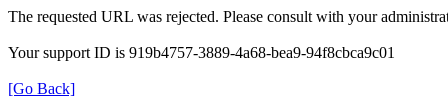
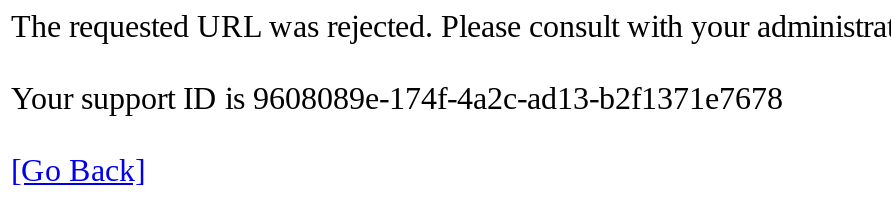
[8,44,395,61] Your support ID is 919b4757-3889-4a68-bea9-94f8cbca9c01 -> [11,81,783,115] Your support ID is 9608089e-174f-4a2c-ad13-b2f1371e7678

